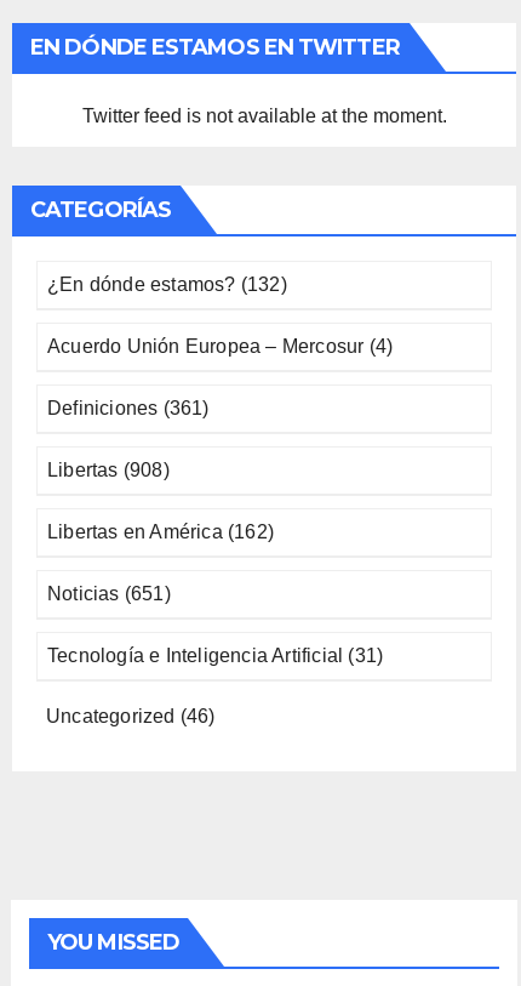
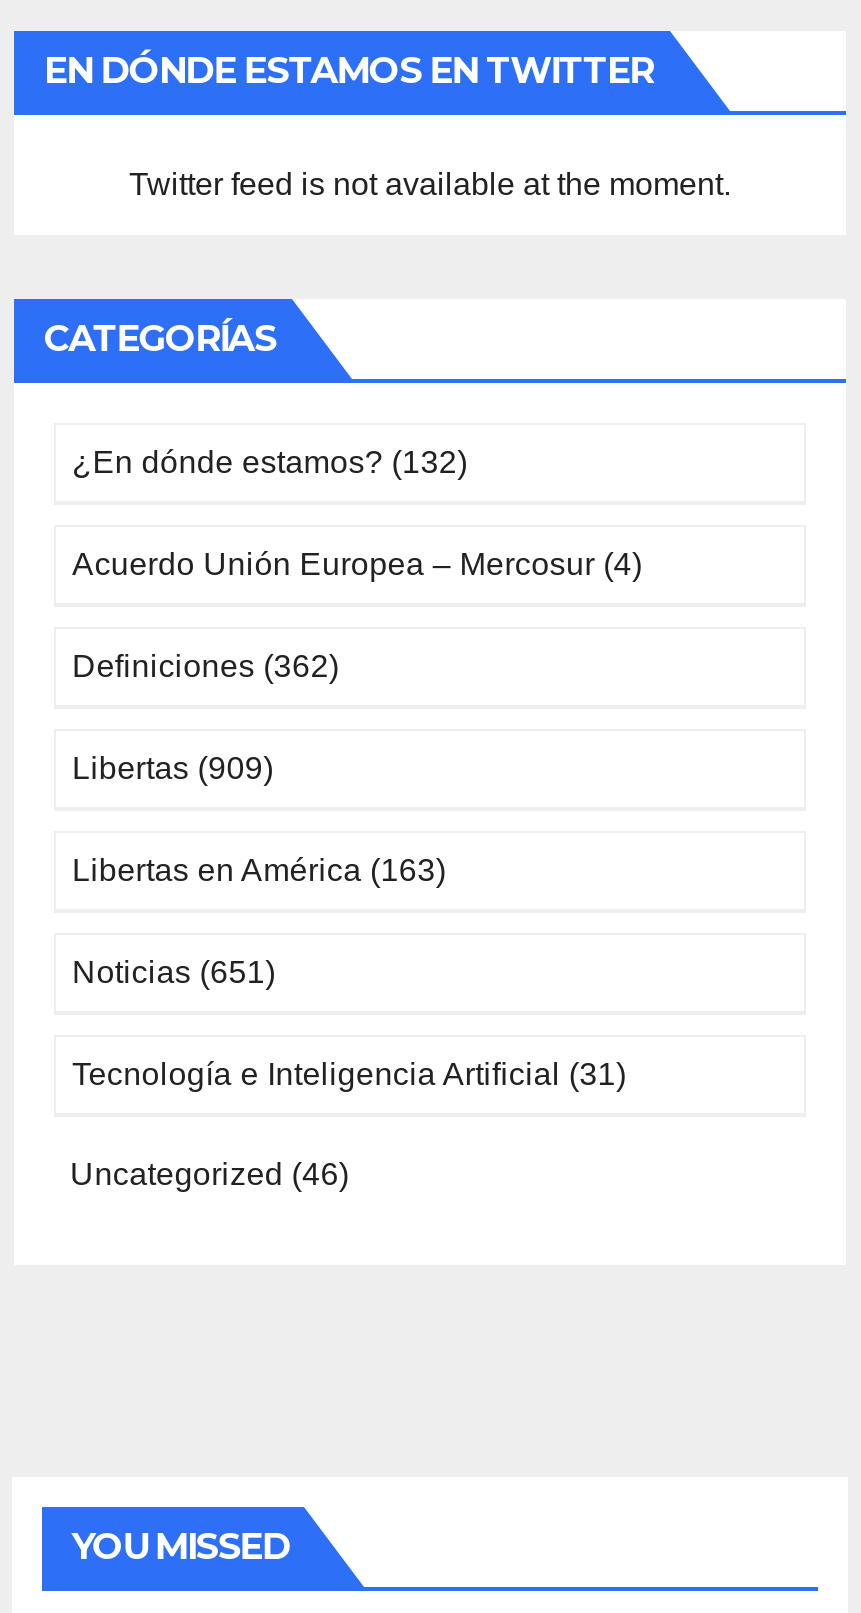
[47,398,209,419] Definiciones (361) -> [72,649,339,683] Definiciones (362)
[47,460,169,481] Libertas (908) -> [72,751,274,785] Libertas (909)
[47,522,274,542] Libertas en América (162) -> [72,853,446,887] Libertas en América (163)

